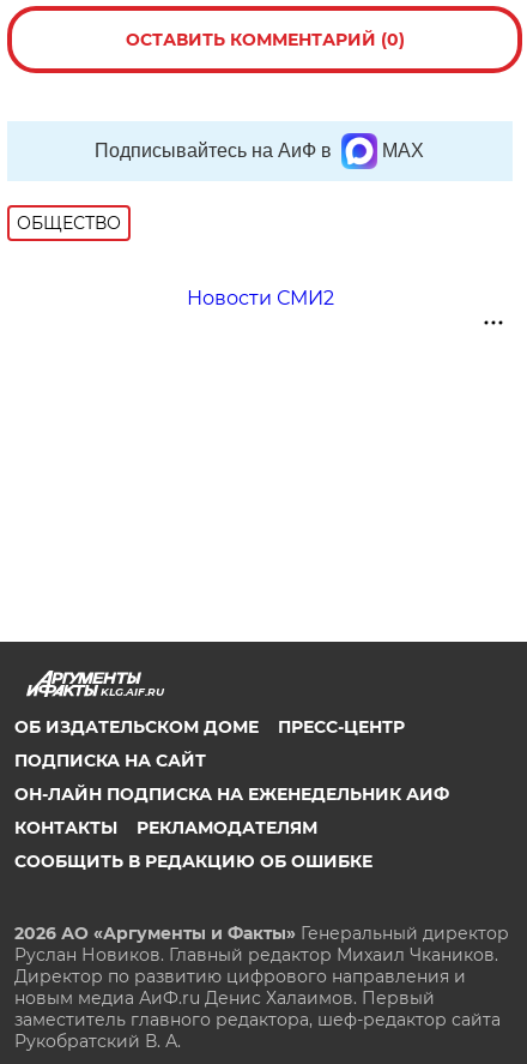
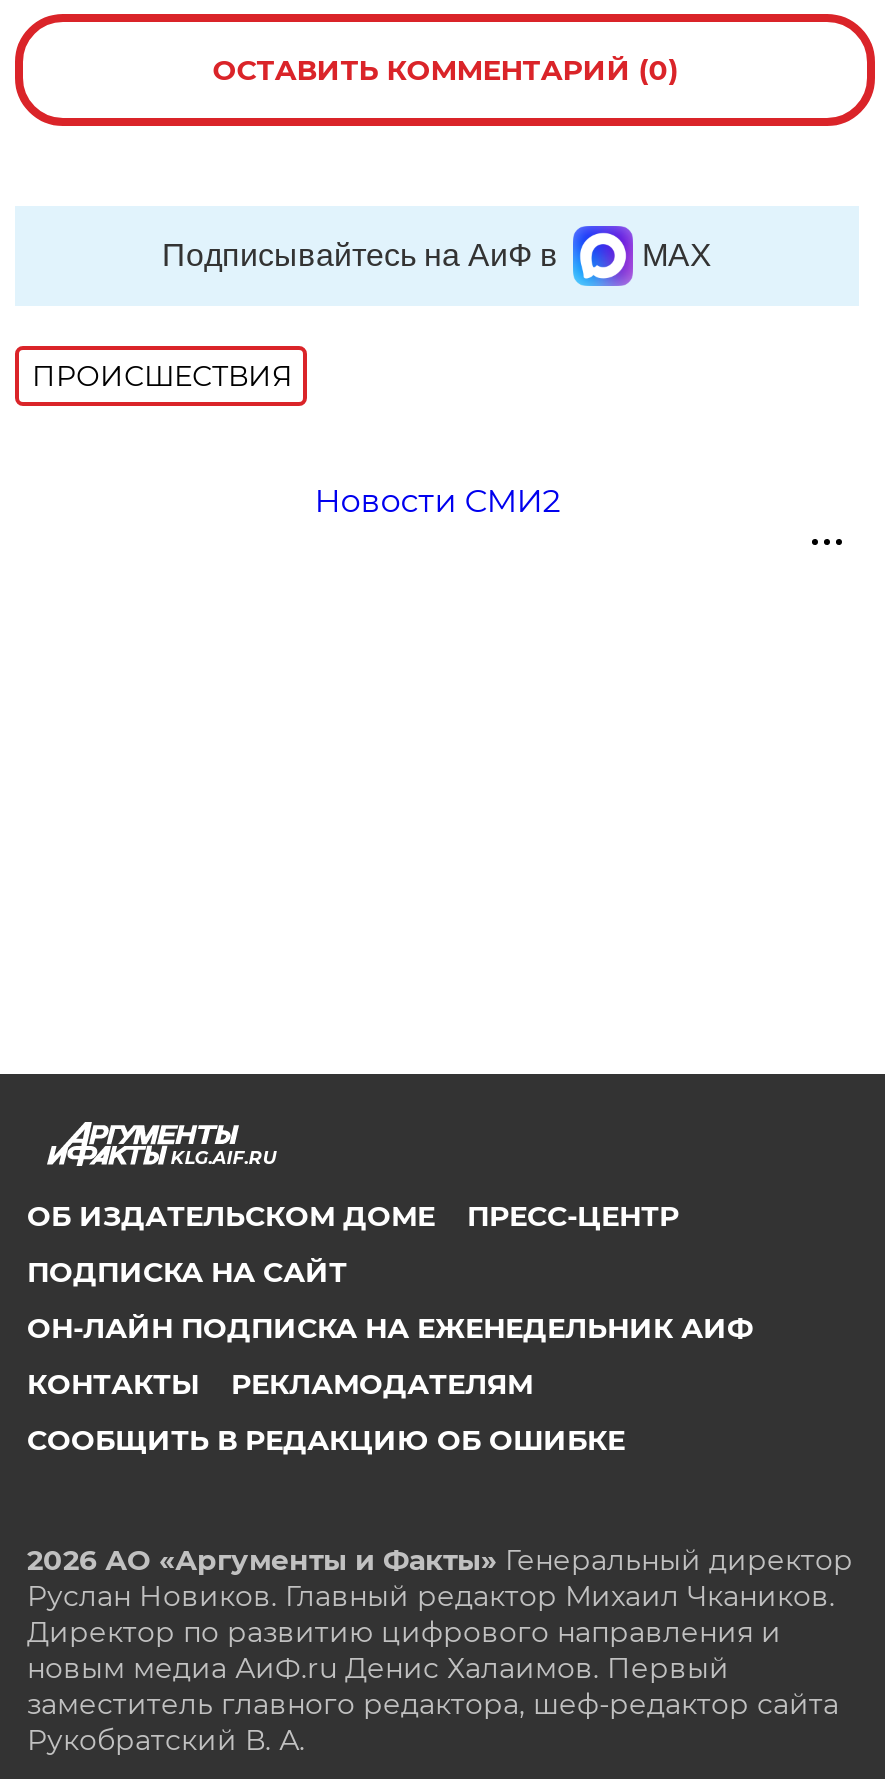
[17,212,121,234] ОБЩЕСТВО -> [32,358,292,394] ПРОИСШЕСТВИЯ

